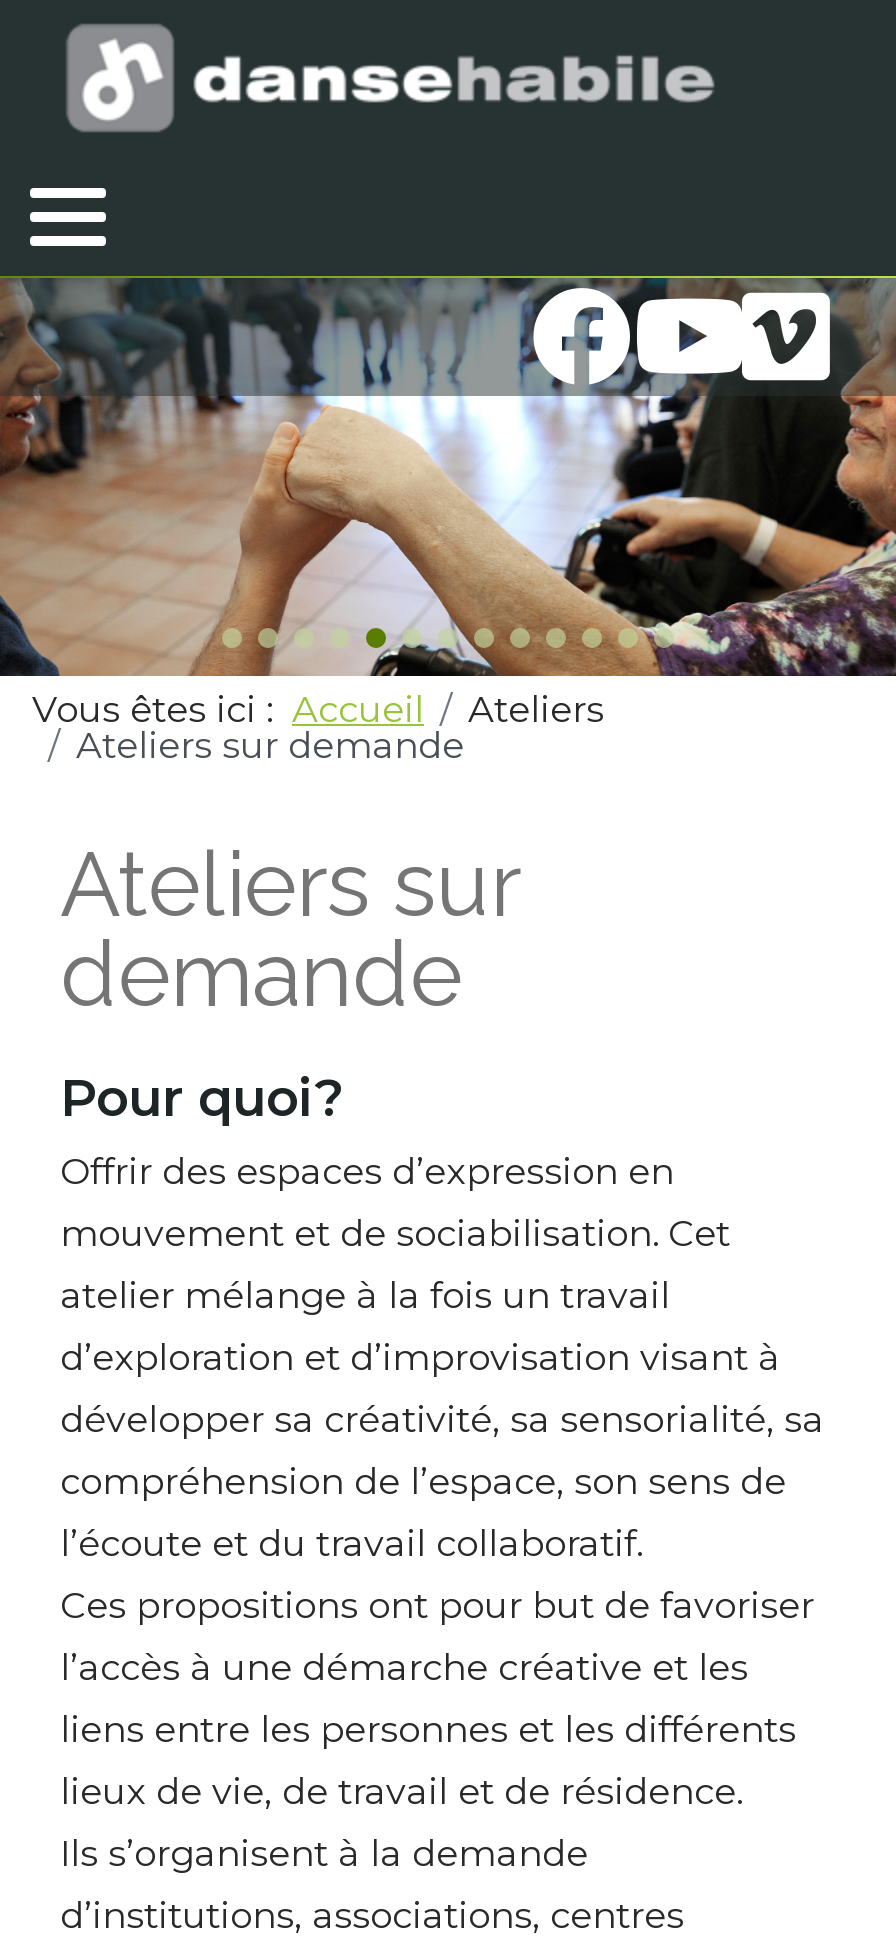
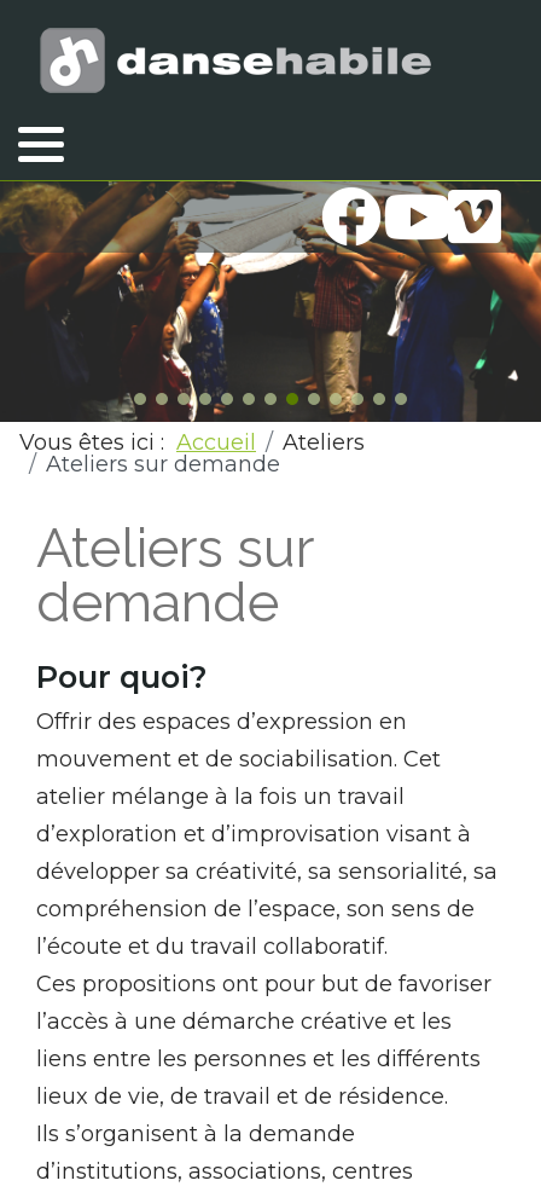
[6,278,890,678] [image] -> [4,180,537,423] [image]

